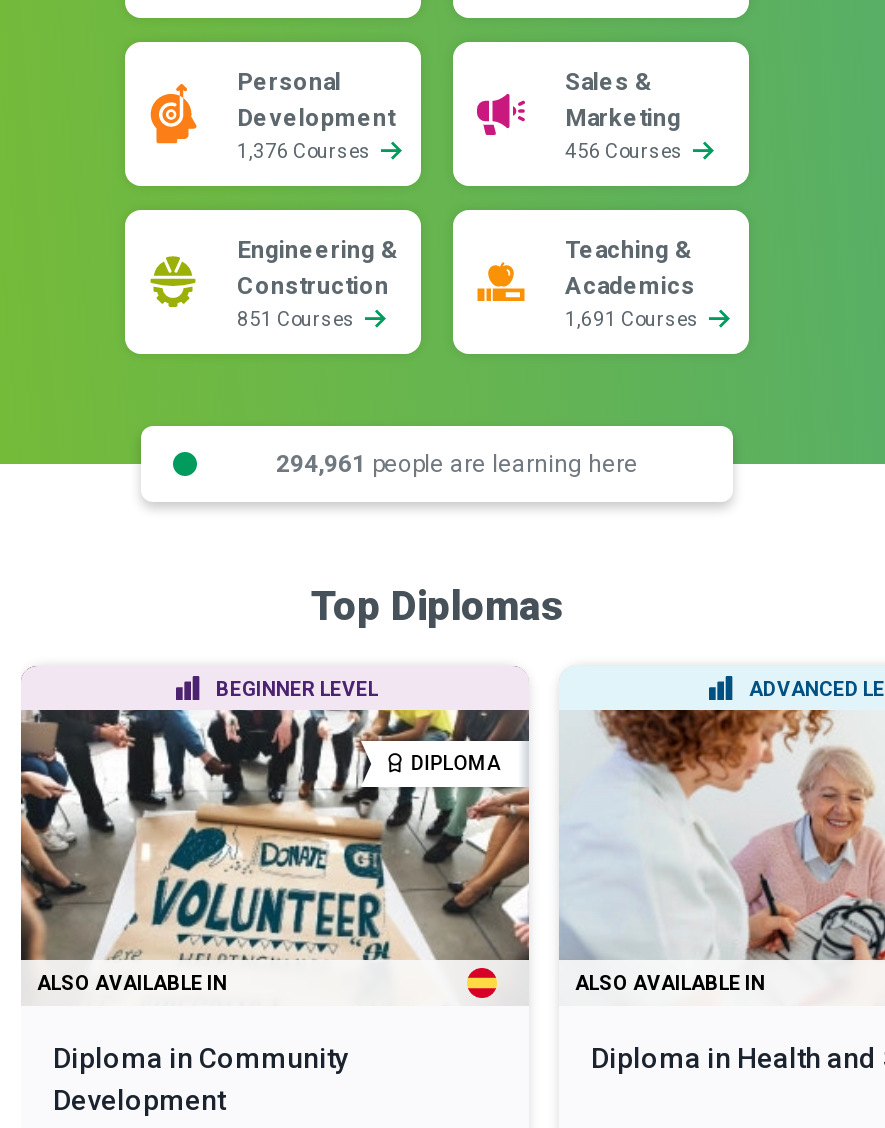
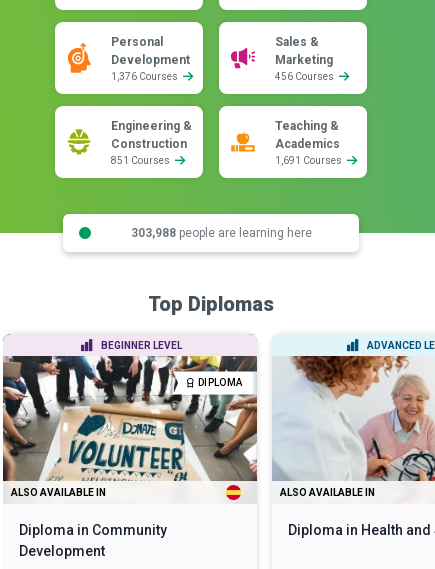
[276,449,638,477] 294,961 people are learning here -> [130,225,311,239] 303,988 people are learning here

